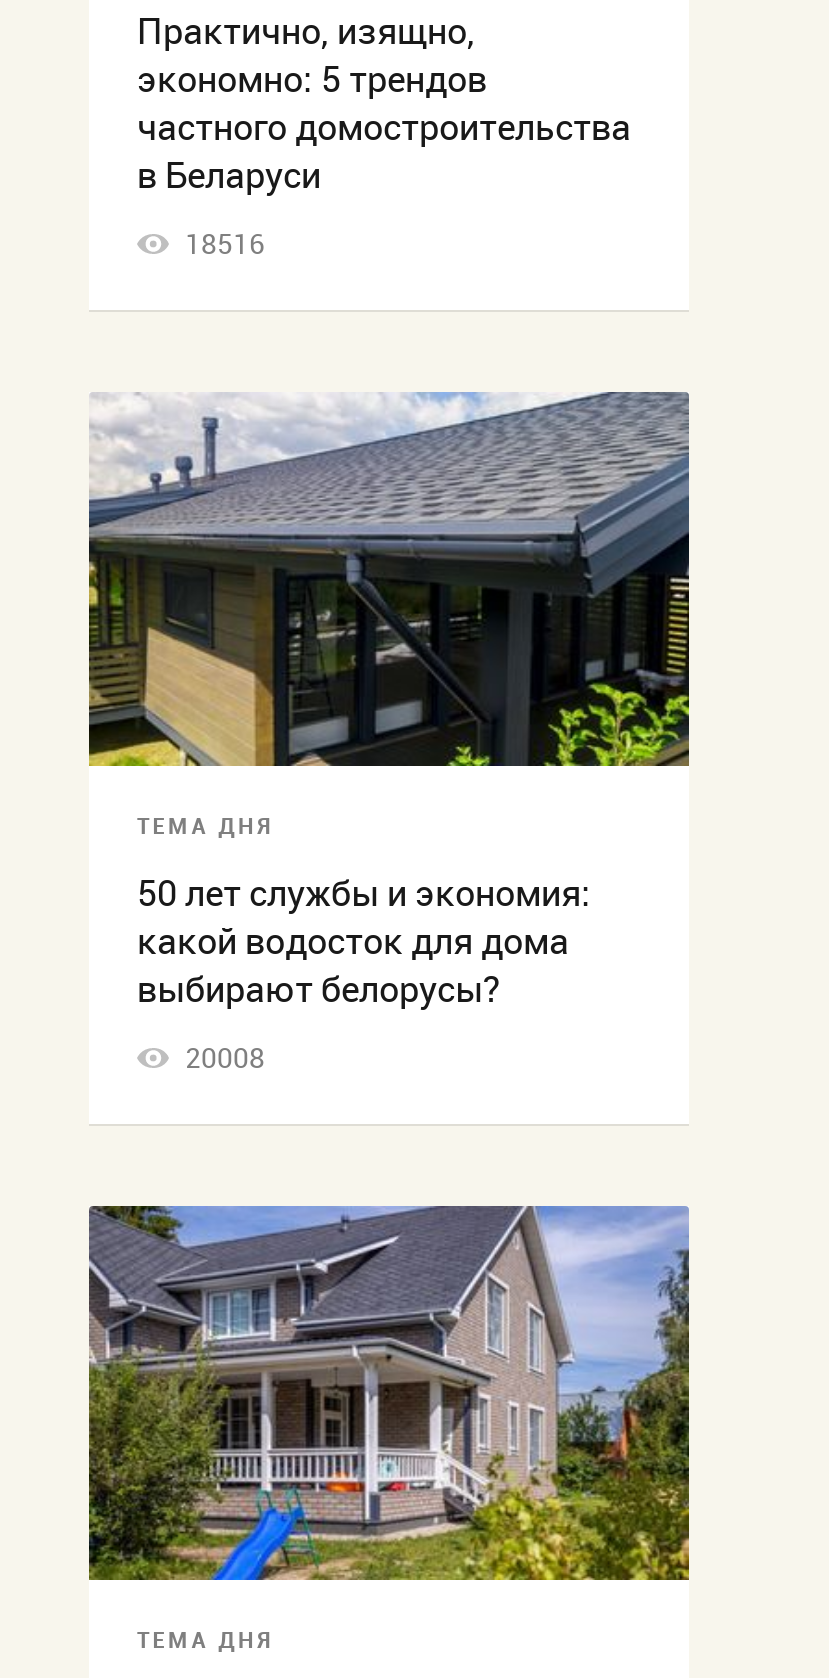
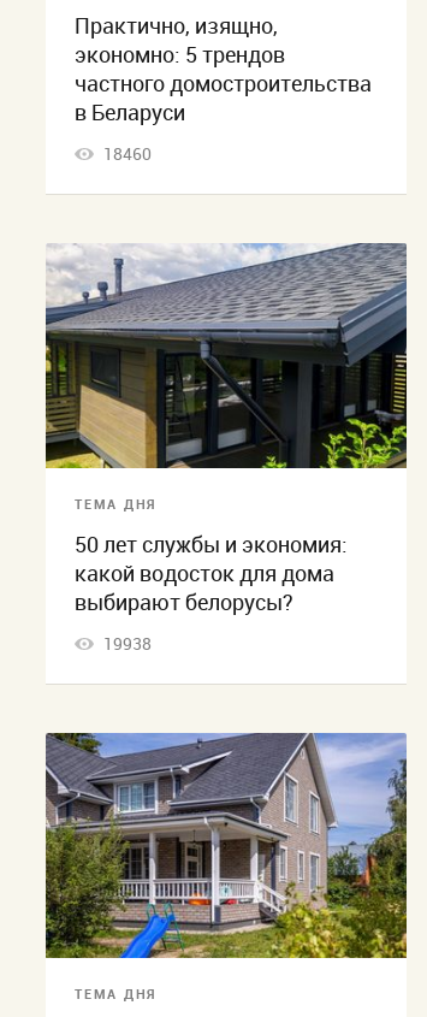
[185,228,265,260] 18516 -> [103,144,152,164] 18460
[185,1042,265,1074] 20008 -> [103,634,152,654] 19938

